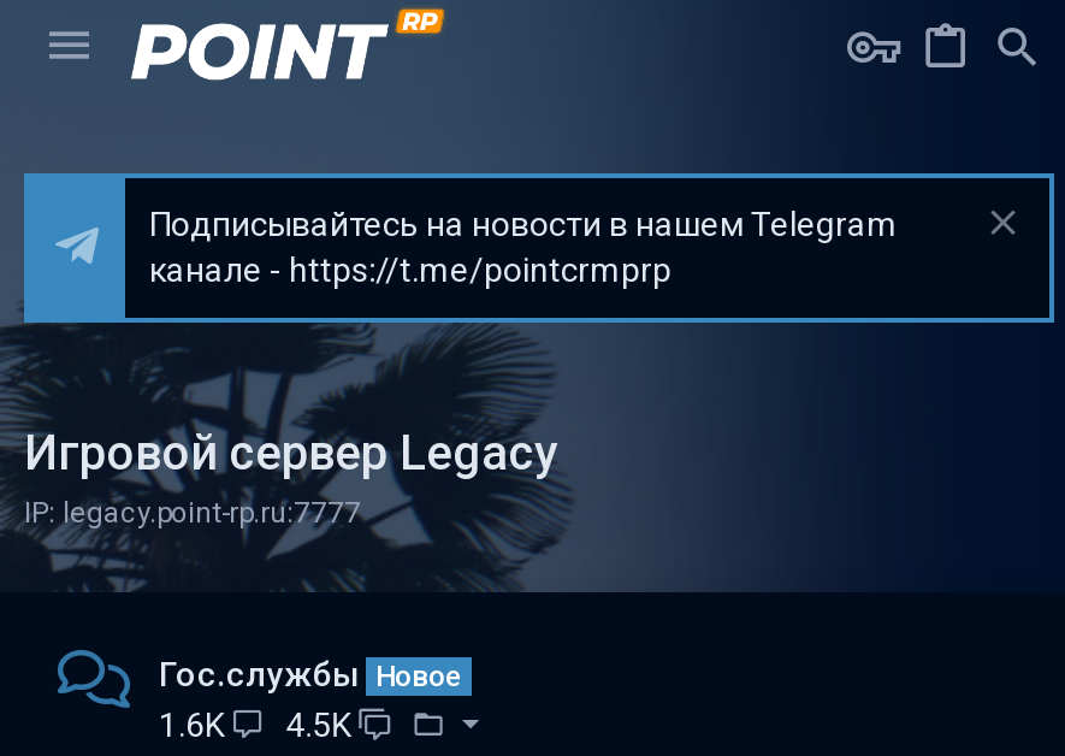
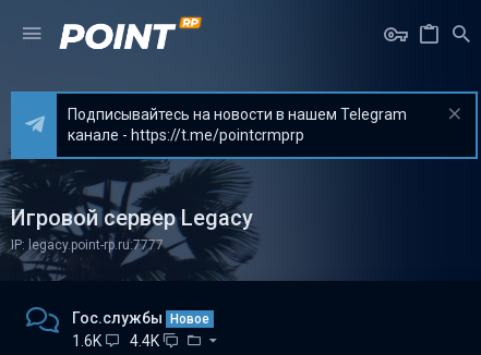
[159,705,350,744] 1.6K 4.5K -> [72,332,159,350] 1.6K 4.4K

